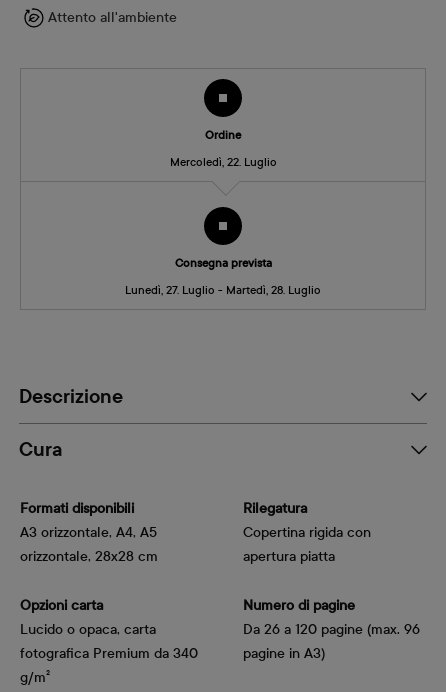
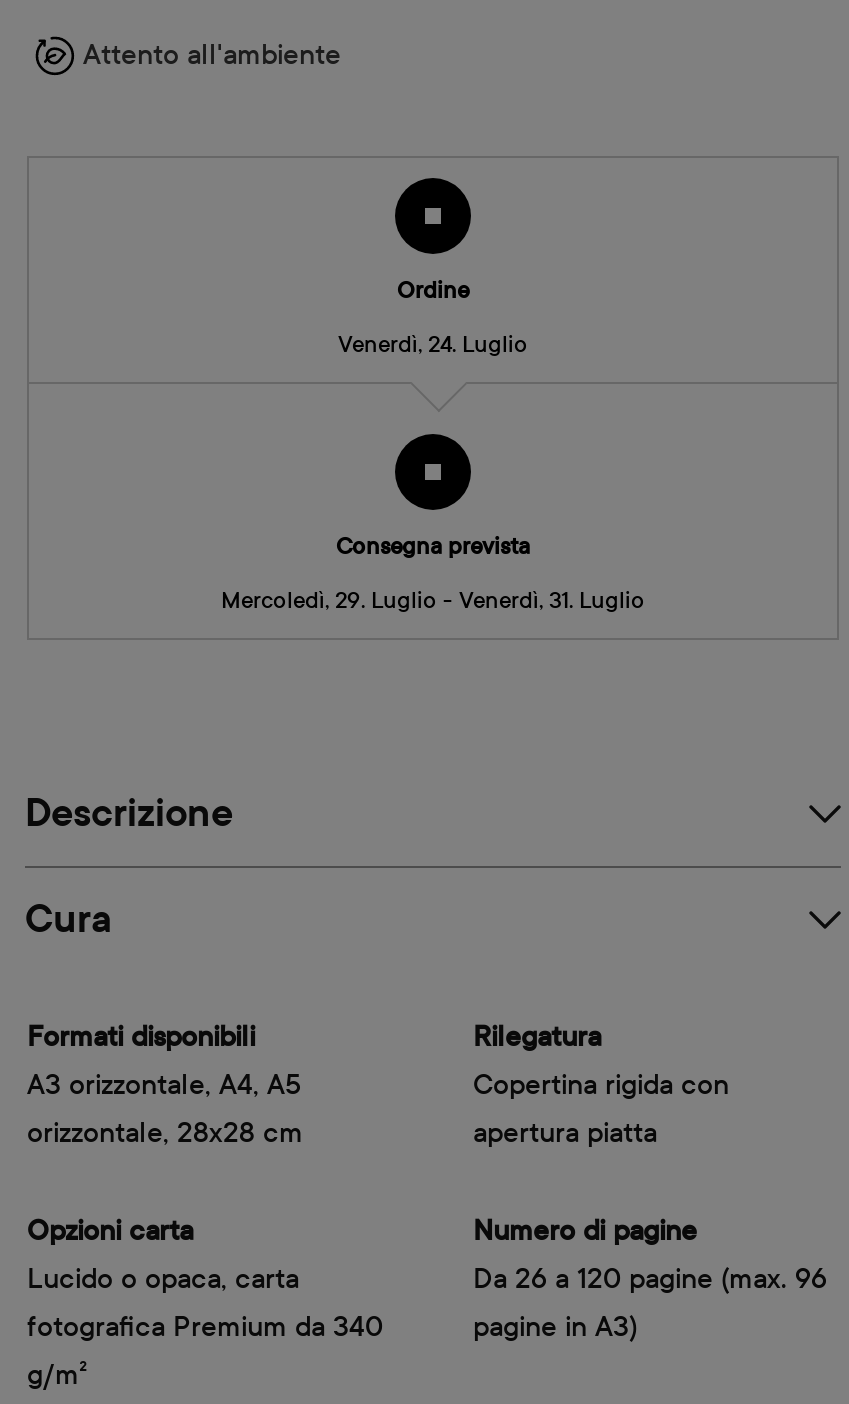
[169,155,276,169] Mercoledì, 22. Luglio -> [338,330,528,358] Venerdì, 24. Luglio
[125,283,321,297] Lunedì, 27. Luglio - Martedì, 28. Luglio -> [221,587,645,615] Mercoledì, 29. Luglio - Venerdì, 31. Luglio

